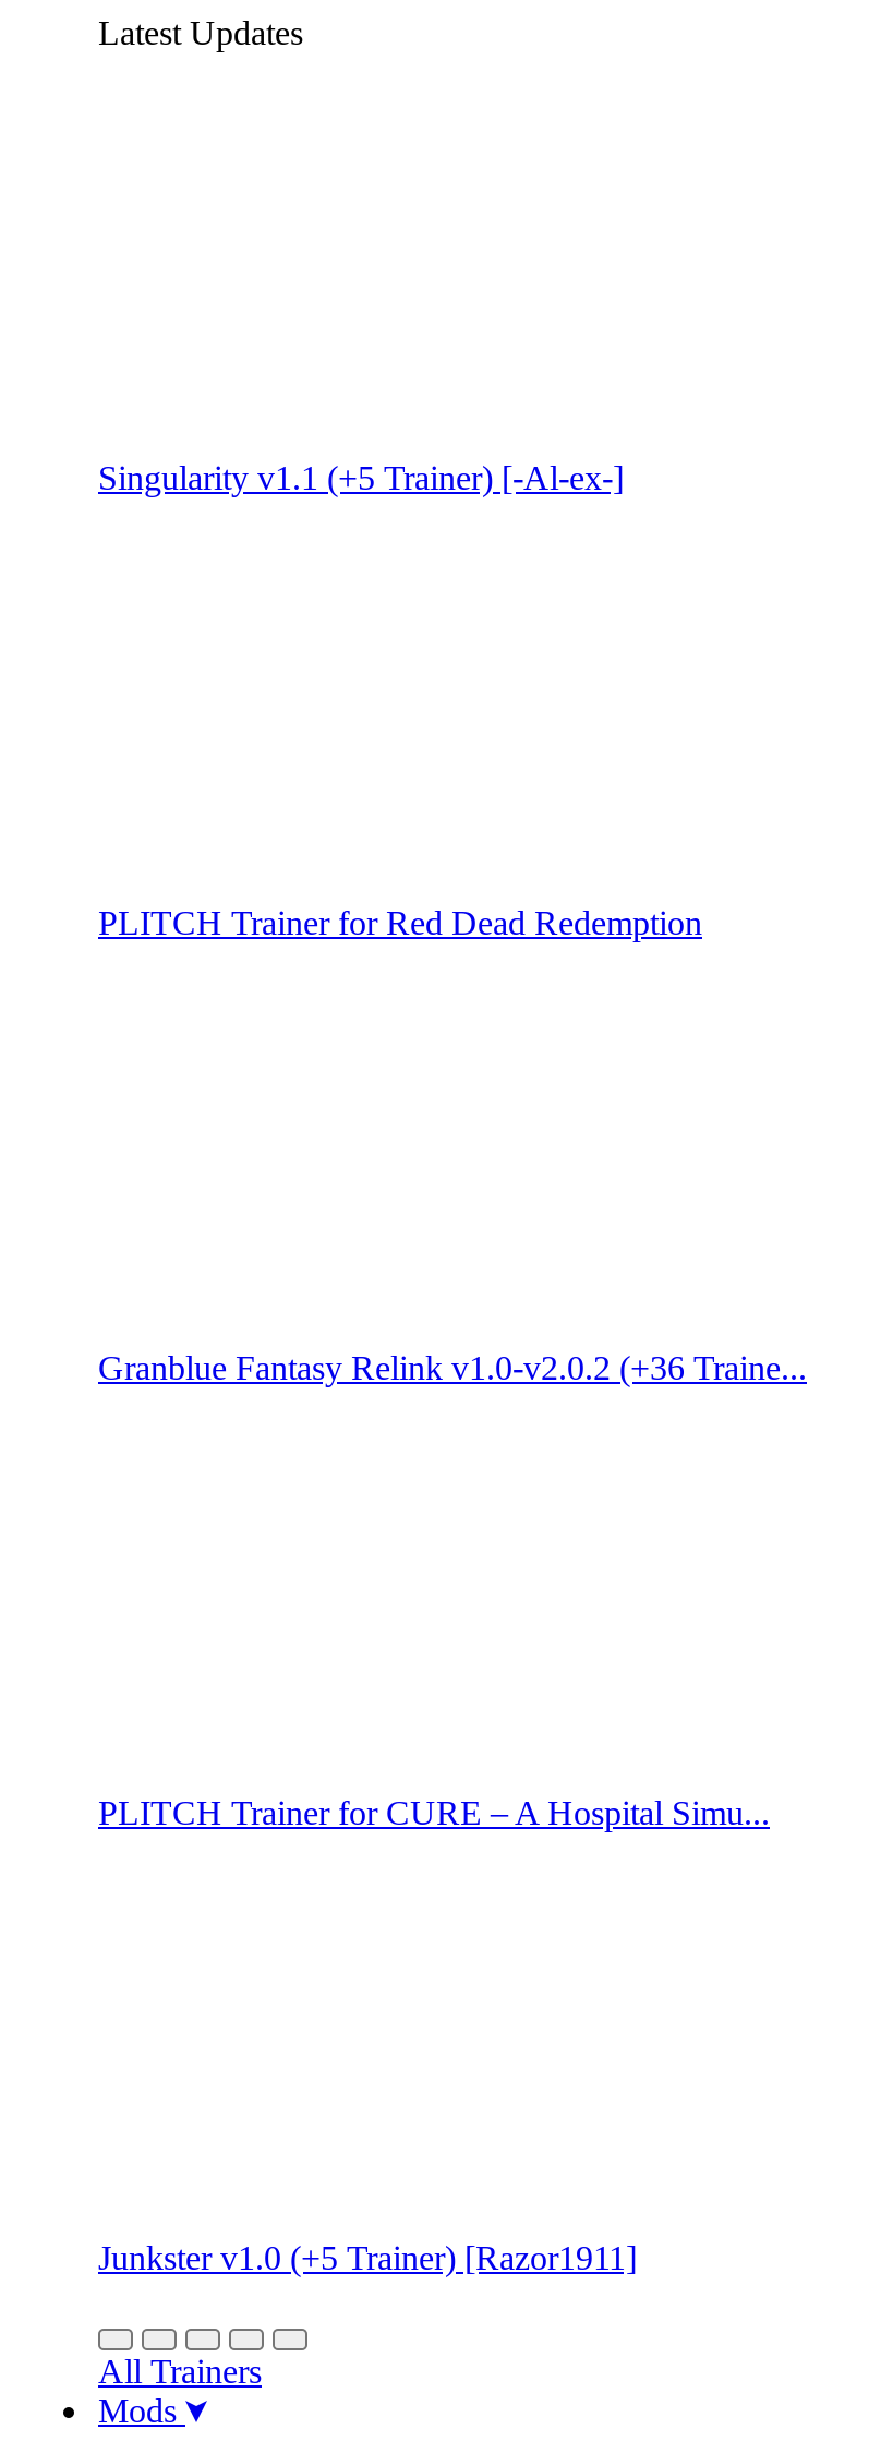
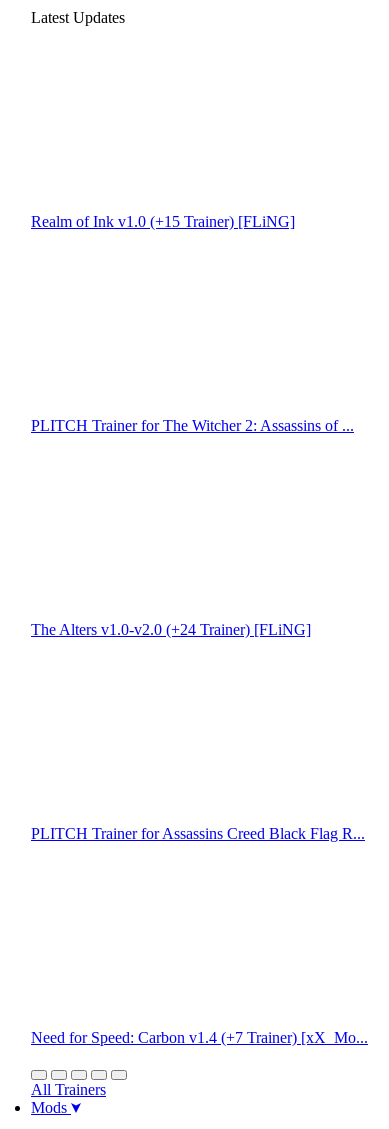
[98,459,624,496] Singularity v1.1 (+5 Trainer) [-Al-ex-] -> [31,213,295,230] Realm of Ink v1.0 (+15 Trainer) [FLiNG]
[98,904,702,941] PLITCH Trainer for Red Dead Redemption -> [31,417,354,434] PLITCH Trainer for The Witcher 2: Assassins of ...
[98,1349,807,1386] Granblue Fantasy Relink v1.0-v2.0.2 (+36 Traine... -> [31,621,311,638] The Alters v1.0-v2.0 (+24 Trainer) [FLiNG]
[98,1794,770,1831] PLITCH Trainer for CURE – A Hospital Simu... -> [31,825,365,842] PLITCH Trainer for Assassins Creed Black Flag R...
[98,2239,637,2276] Junkster v1.0 (+5 Trainer) [Razor1911] -> [31,1029,368,1046] Need for Speed: Carbon v1.4 (+7 Trainer) [xX_Mo...

